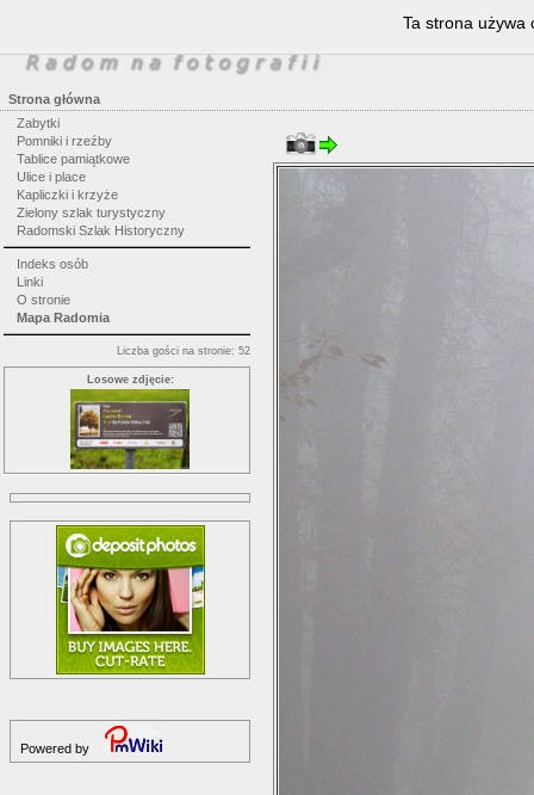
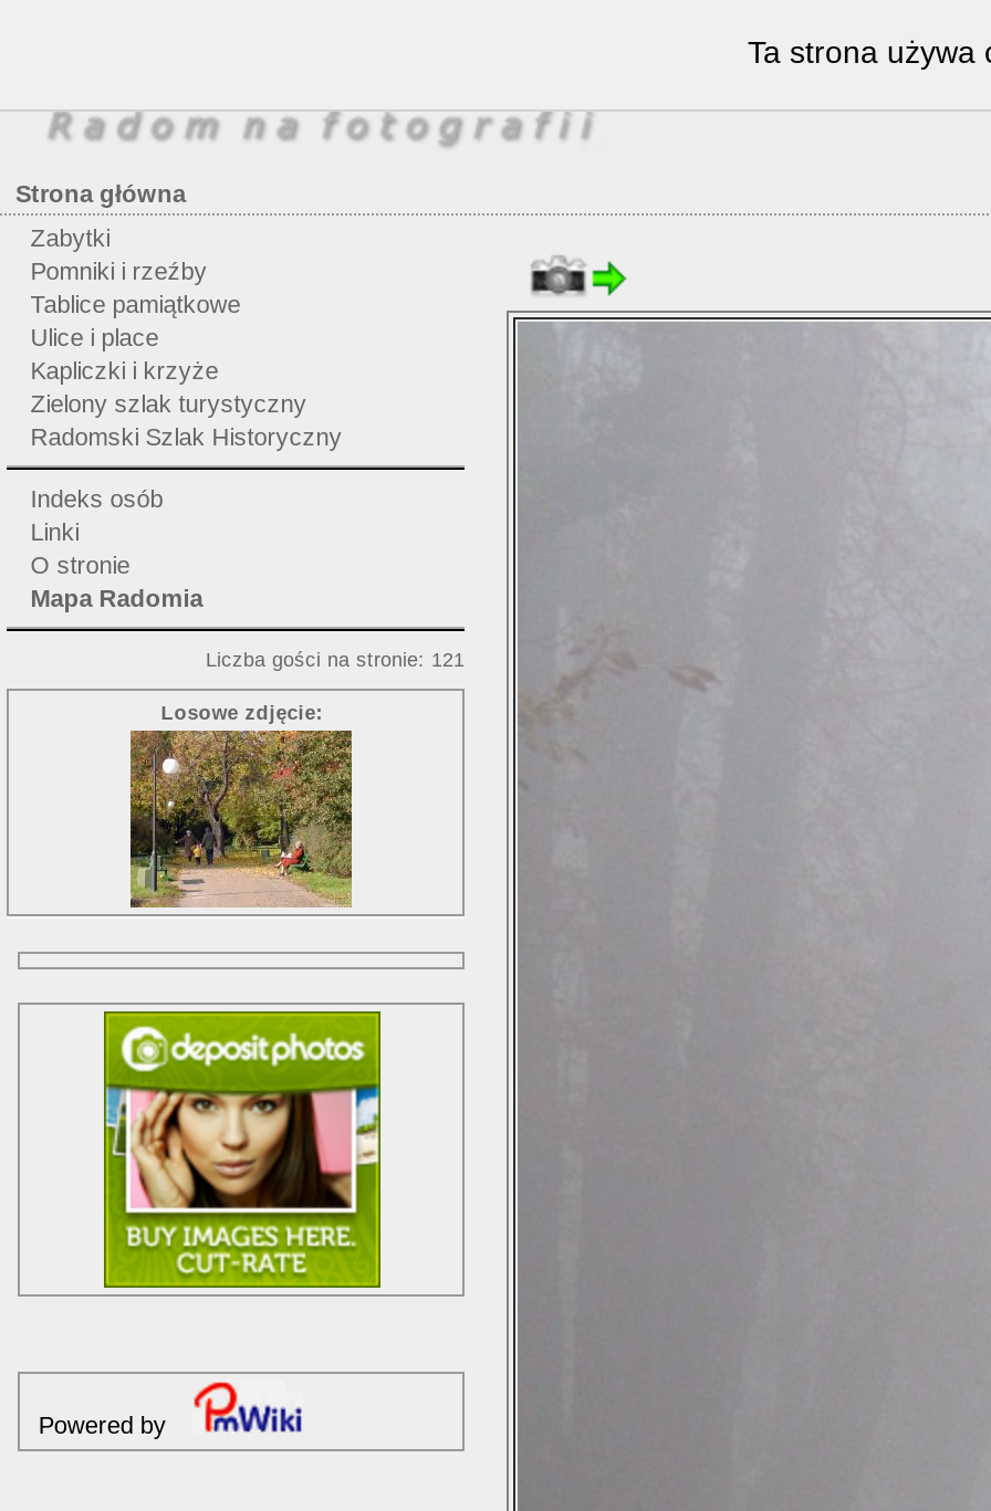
[117,345,250,356] Liczba gości na stronie: 52 -> [206,648,465,670] Liczba gości na stronie: 121
[70,389,190,469] [image] -> [131,731,352,907] [image]

